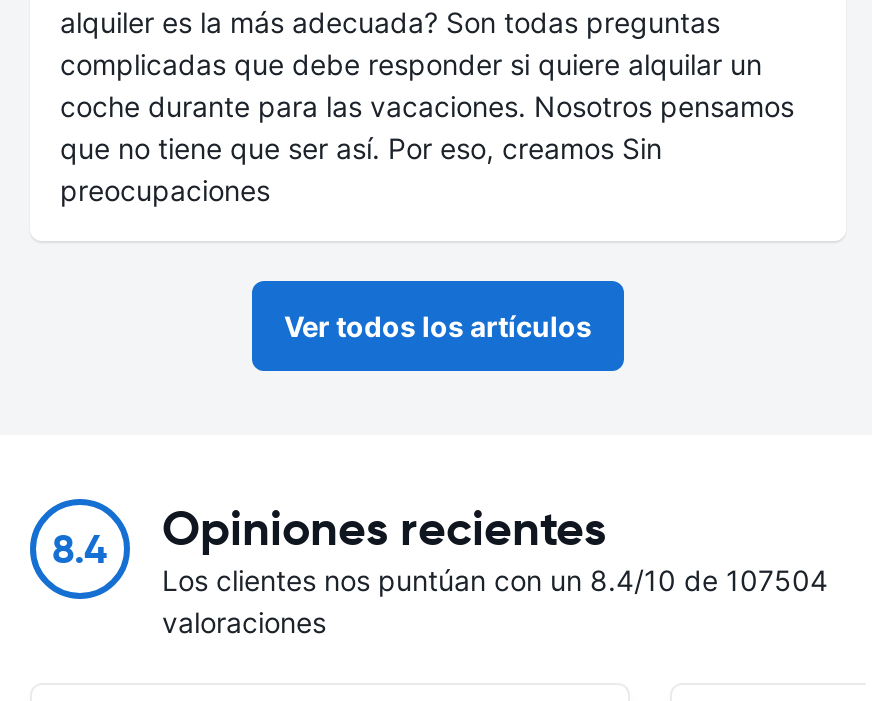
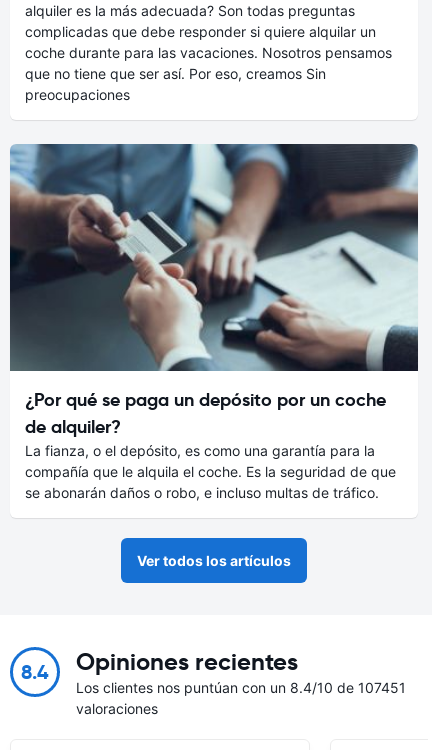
none -> [9,143,419,501] [image] | ¿Por qué se paga un depósito por un coche | de alquiler? | La fianza, o el depósito, es como una garantía para la | compañía que le alquila el coche. Es la seguridad de que | se abonarán daños o robo, e incluso multas de tráfico.
[162,563,828,597] Los clientes nos puntúan con un 8.4/10 de 107504 -> [76,679,406,696] Los clientes nos puntúan con un 8.4/10 de 107451

